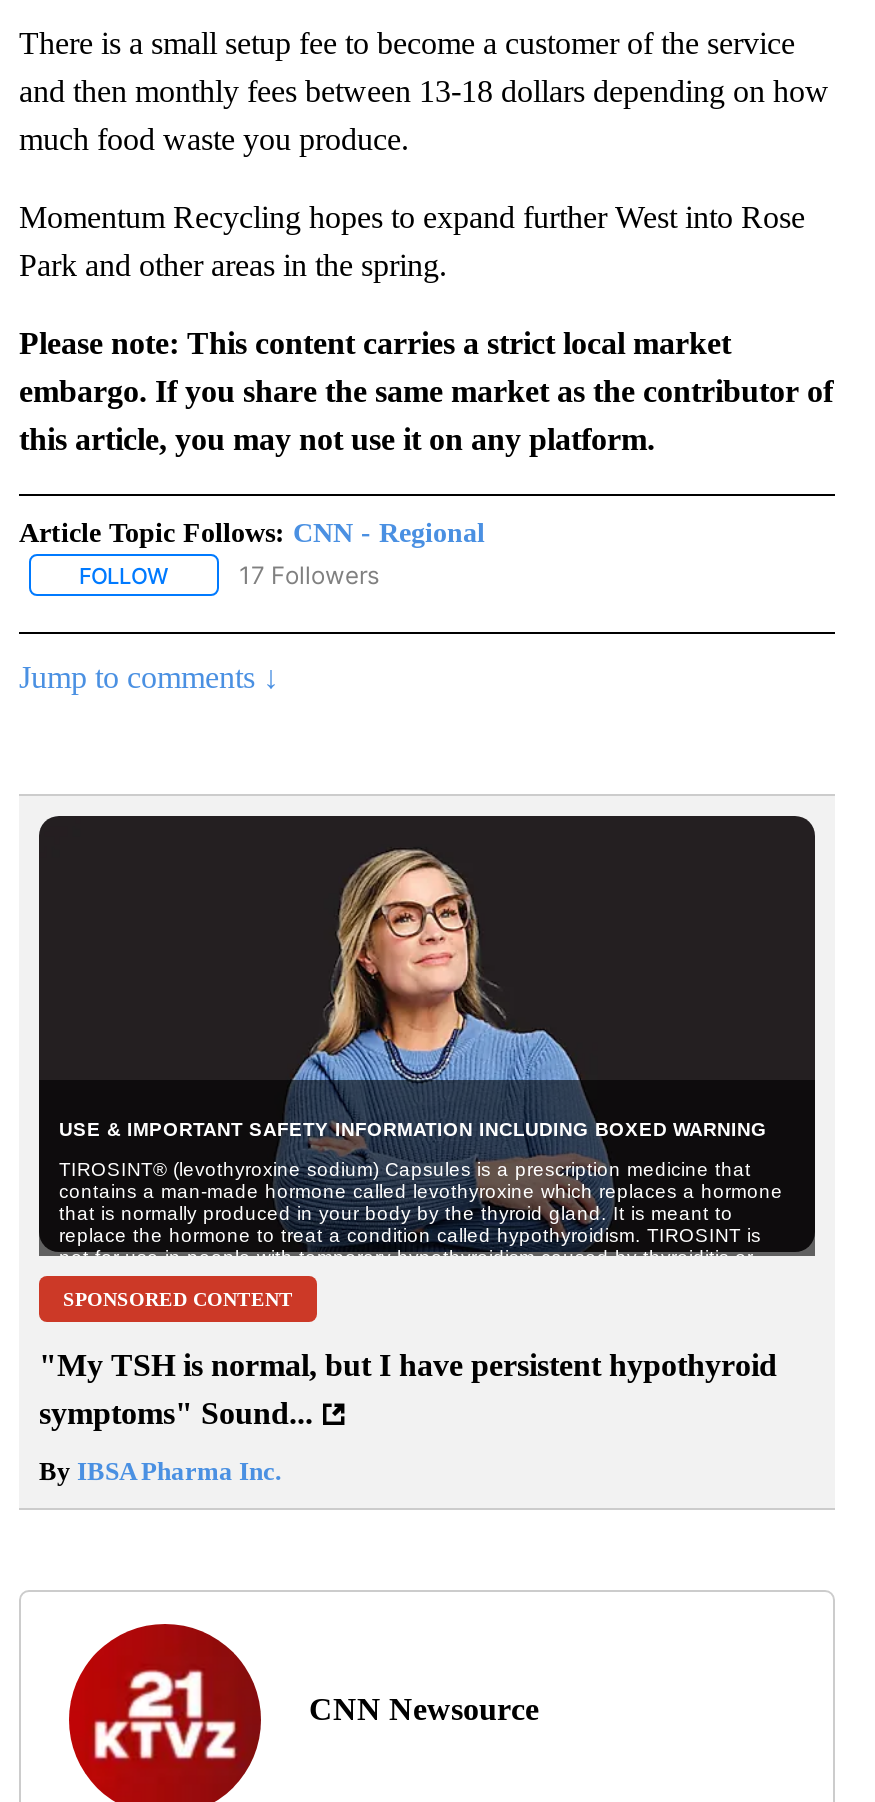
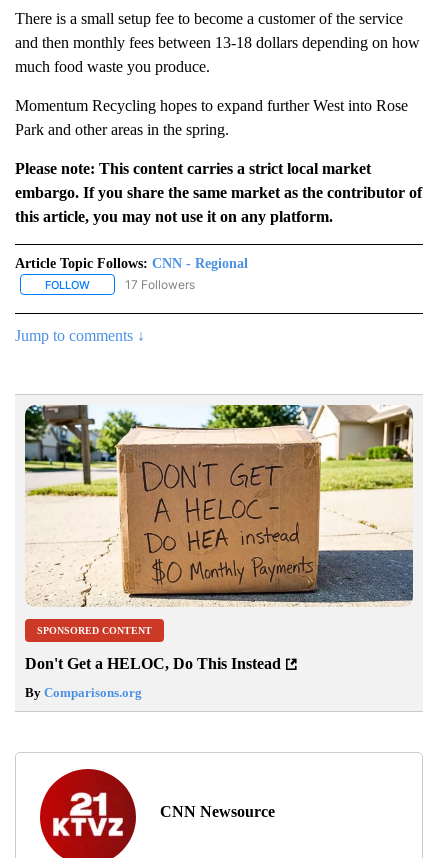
[37,814,817,1258] [image] -> [24,404,414,609] [image]
[39,1349,777,1431] "My TSH is normal, but I have persistent hypothyroid | symptoms" Sound... -> [25,655,281,672] Don't Get a HELOC, Do This Instead
[39,1457,281,1487] By IBSA Pharma Inc. -> [25,685,142,700] By Comparisons.org

